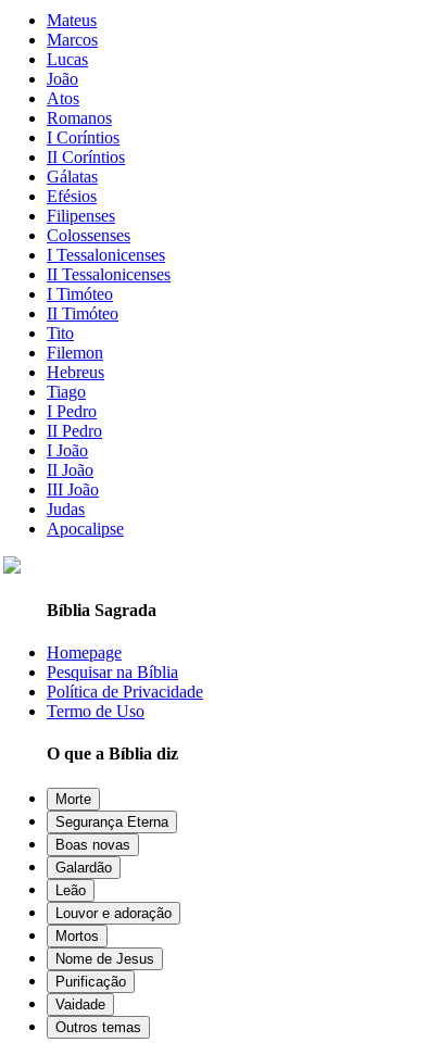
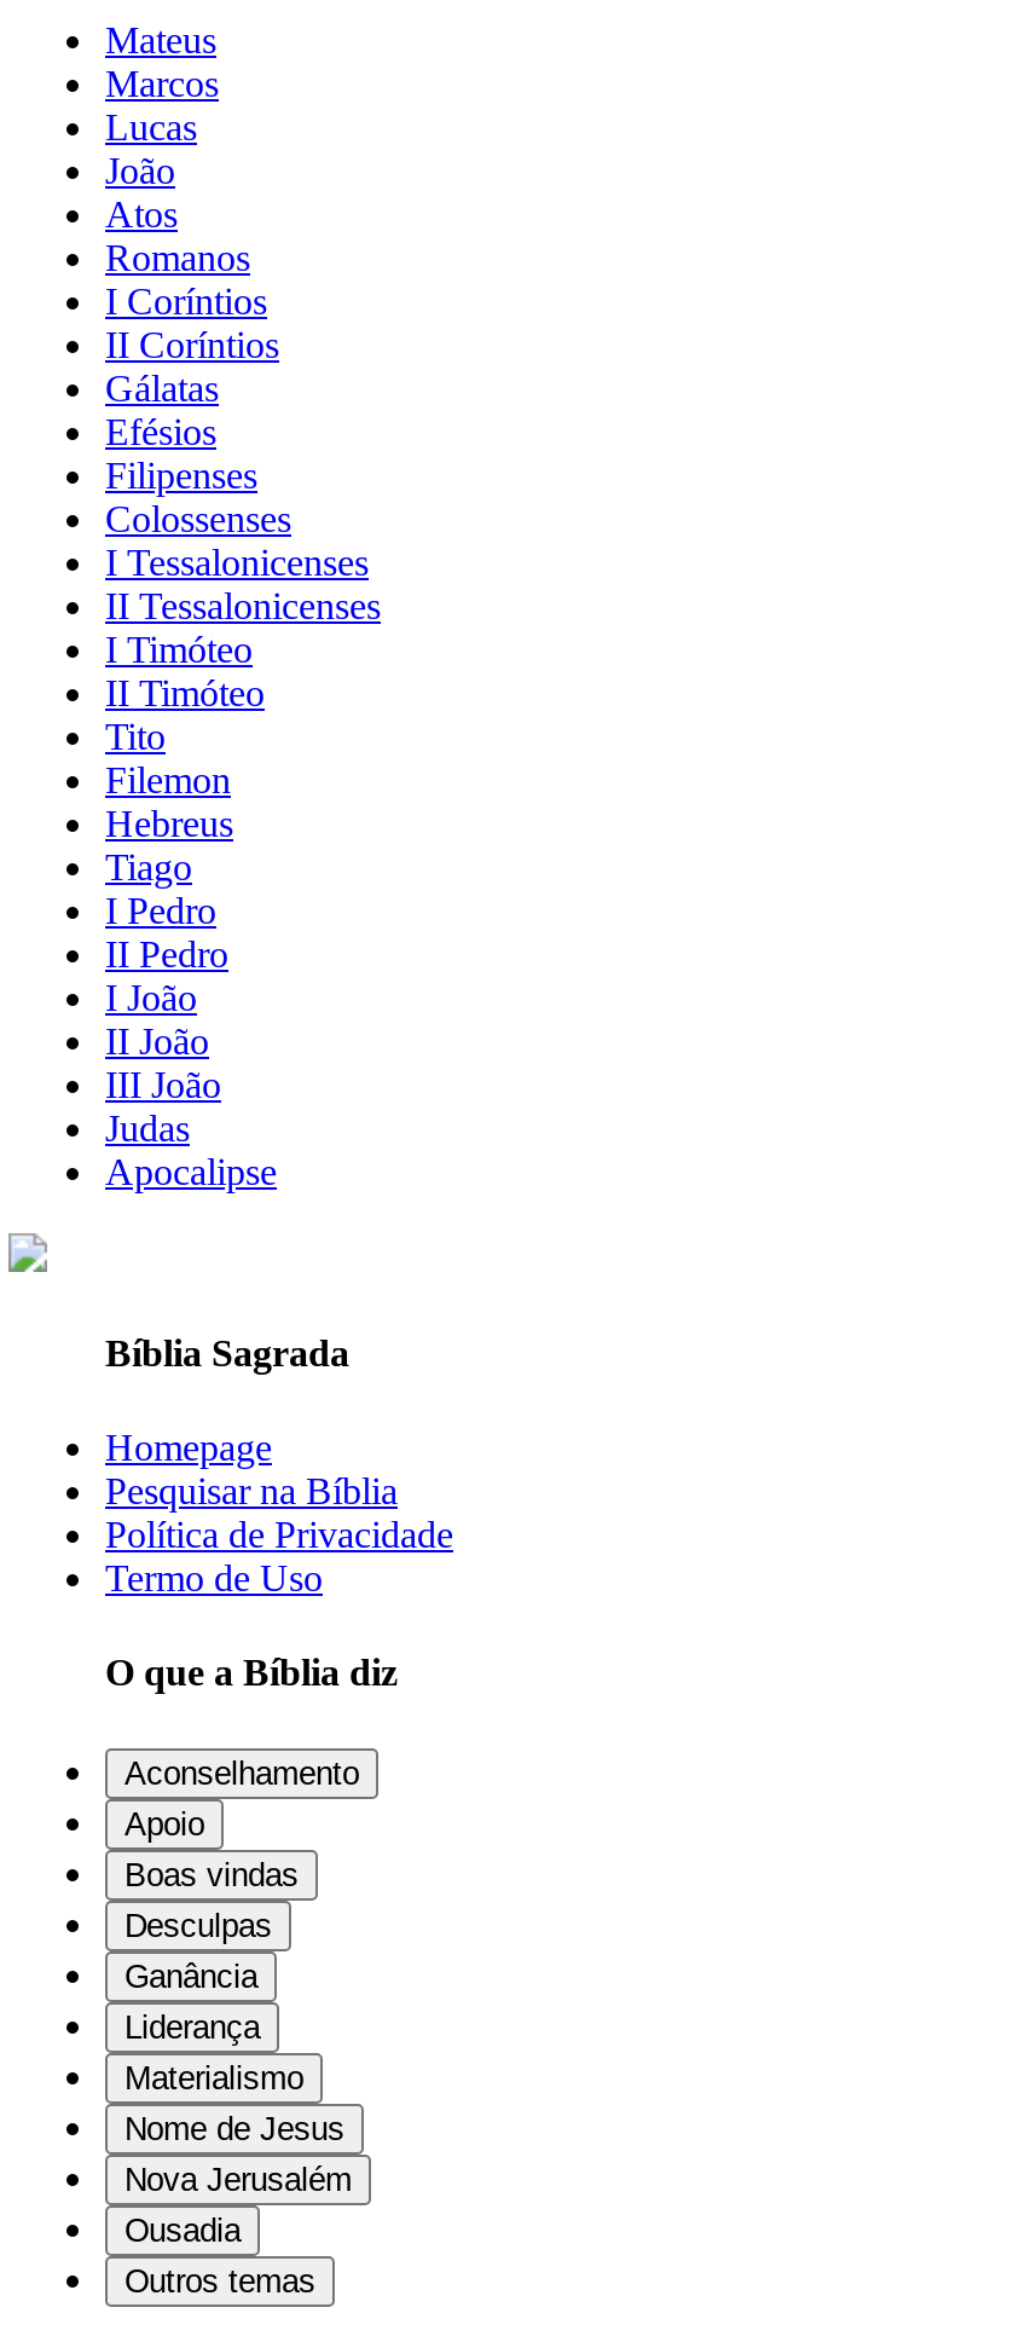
[55,791,172,944] Morte | Segurança Eterna | Boas novas | Galardão | Leão | Louvor e adoração | Mortos -> [124,1755,359,2096] Aconselhamento | Apoio | Boas vindas | Desculpas | Ganância | Liderança | Materialismo
[55,973,126,1012] Purificação | Vaidade -> [124,2161,352,2248] Nova Jerusalém | Ousadia

